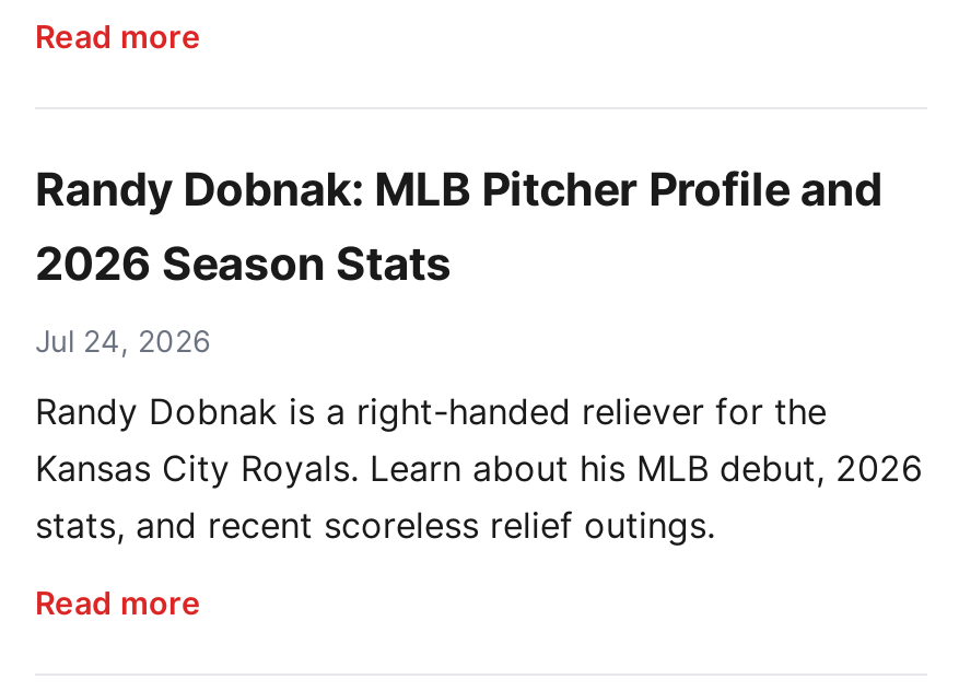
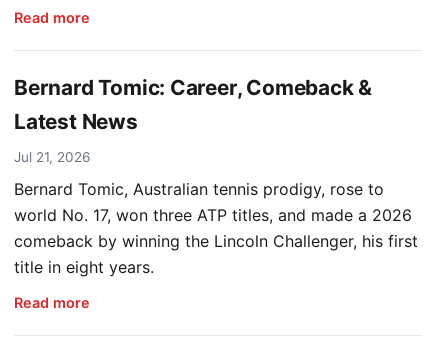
[35,162,882,291] Randy Dobnak: MLB Pitcher Profile and | 2026 Season Stats -> [14,75,372,134] Bernard Tomic: Career, Comeback & | Latest News
[35,323,210,358] Jul 24, 2026 -> [14,149,90,165] Jul 21, 2026
[35,388,923,546] Randy Dobnak is a right-handed reliever for the | Kansas City Royals. Learn about his MLB debut, 2026 | stats, and recent scoreless relief outings. -> [14,179,418,277] Bernard Tomic, Australian tennis prodigy, rose to | world No. 17, won three ATP titles, and made a 2026 | comeback by winning the Lincoln Challenger, his first | title in eight years.

